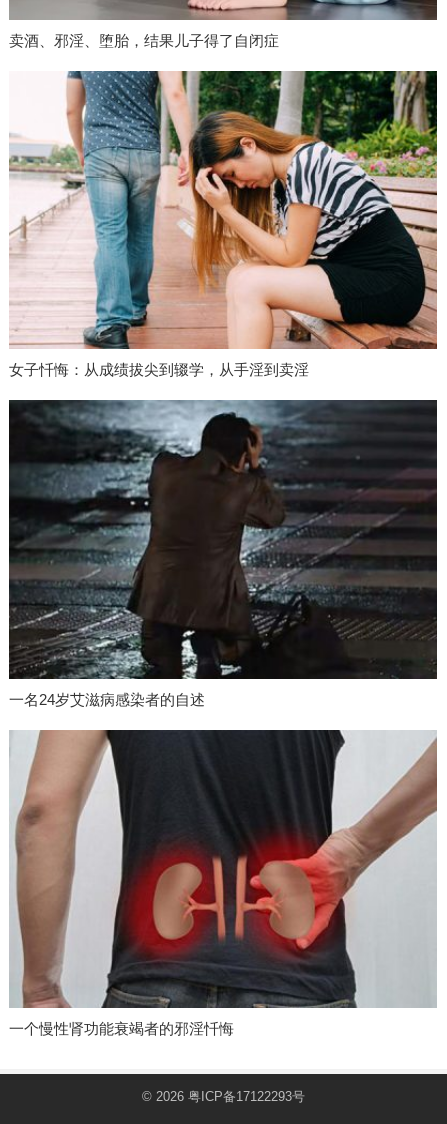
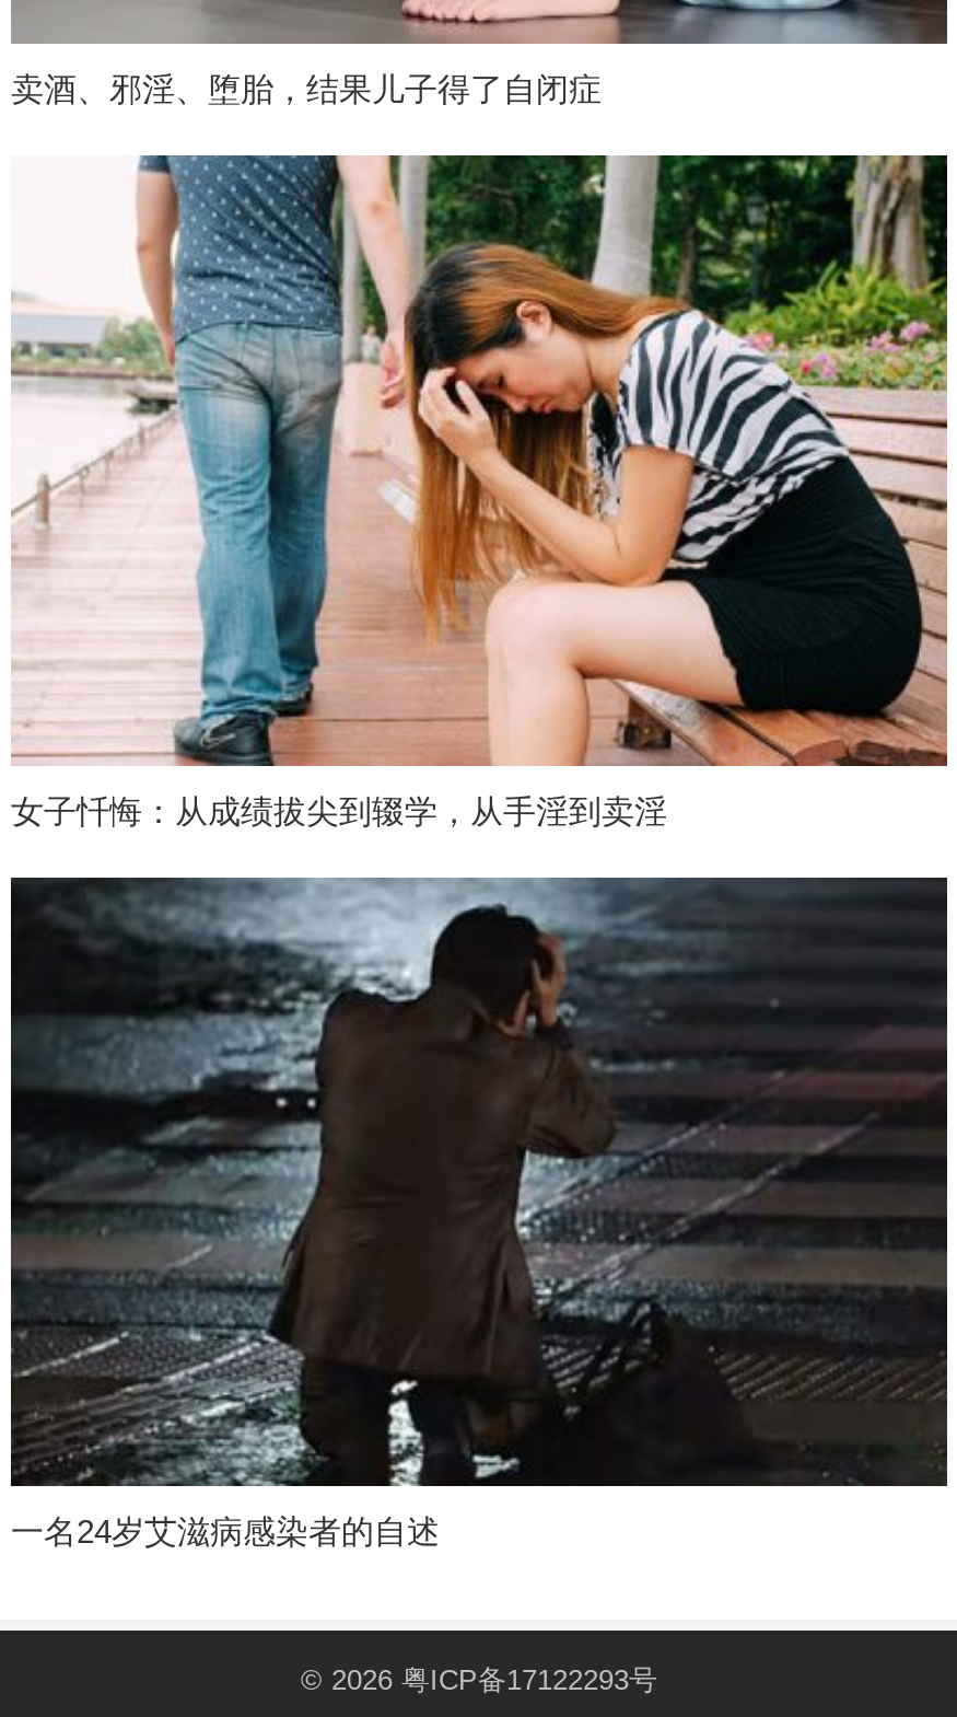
[9,729,438,1037] [image] | 一个慢性肾功能衰竭者的邪淫忏悔 -> none

